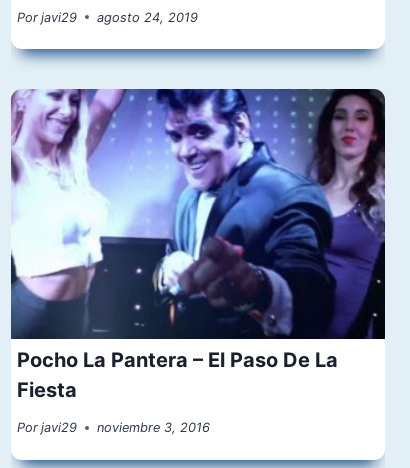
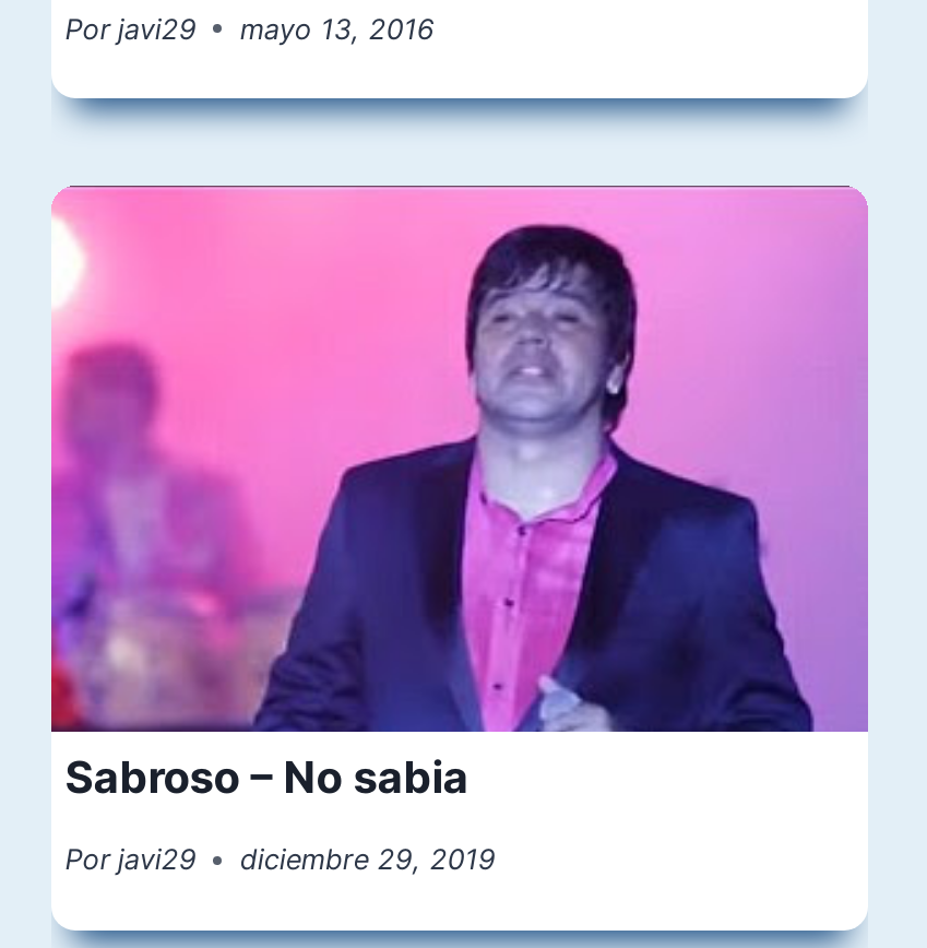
[17,10,198,25] Por javi29 agosto 24, 2019 -> [65,13,434,46] Por javi29 mayo 13, 2016
[10,88,386,402] [image] | Pocho La Pantera – El Paso De La | Fiesta -> [49,183,868,804] [image] | Sabroso – No sabia
[17,420,210,435] Por javi29 noviembre 3, 2016 -> [65,843,495,876] Por javi29 diciembre 29, 2019

